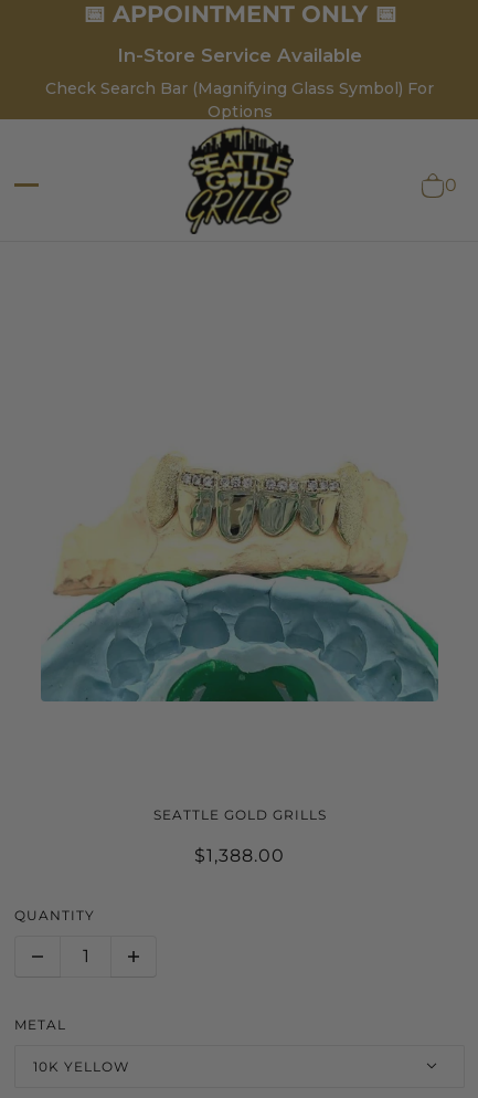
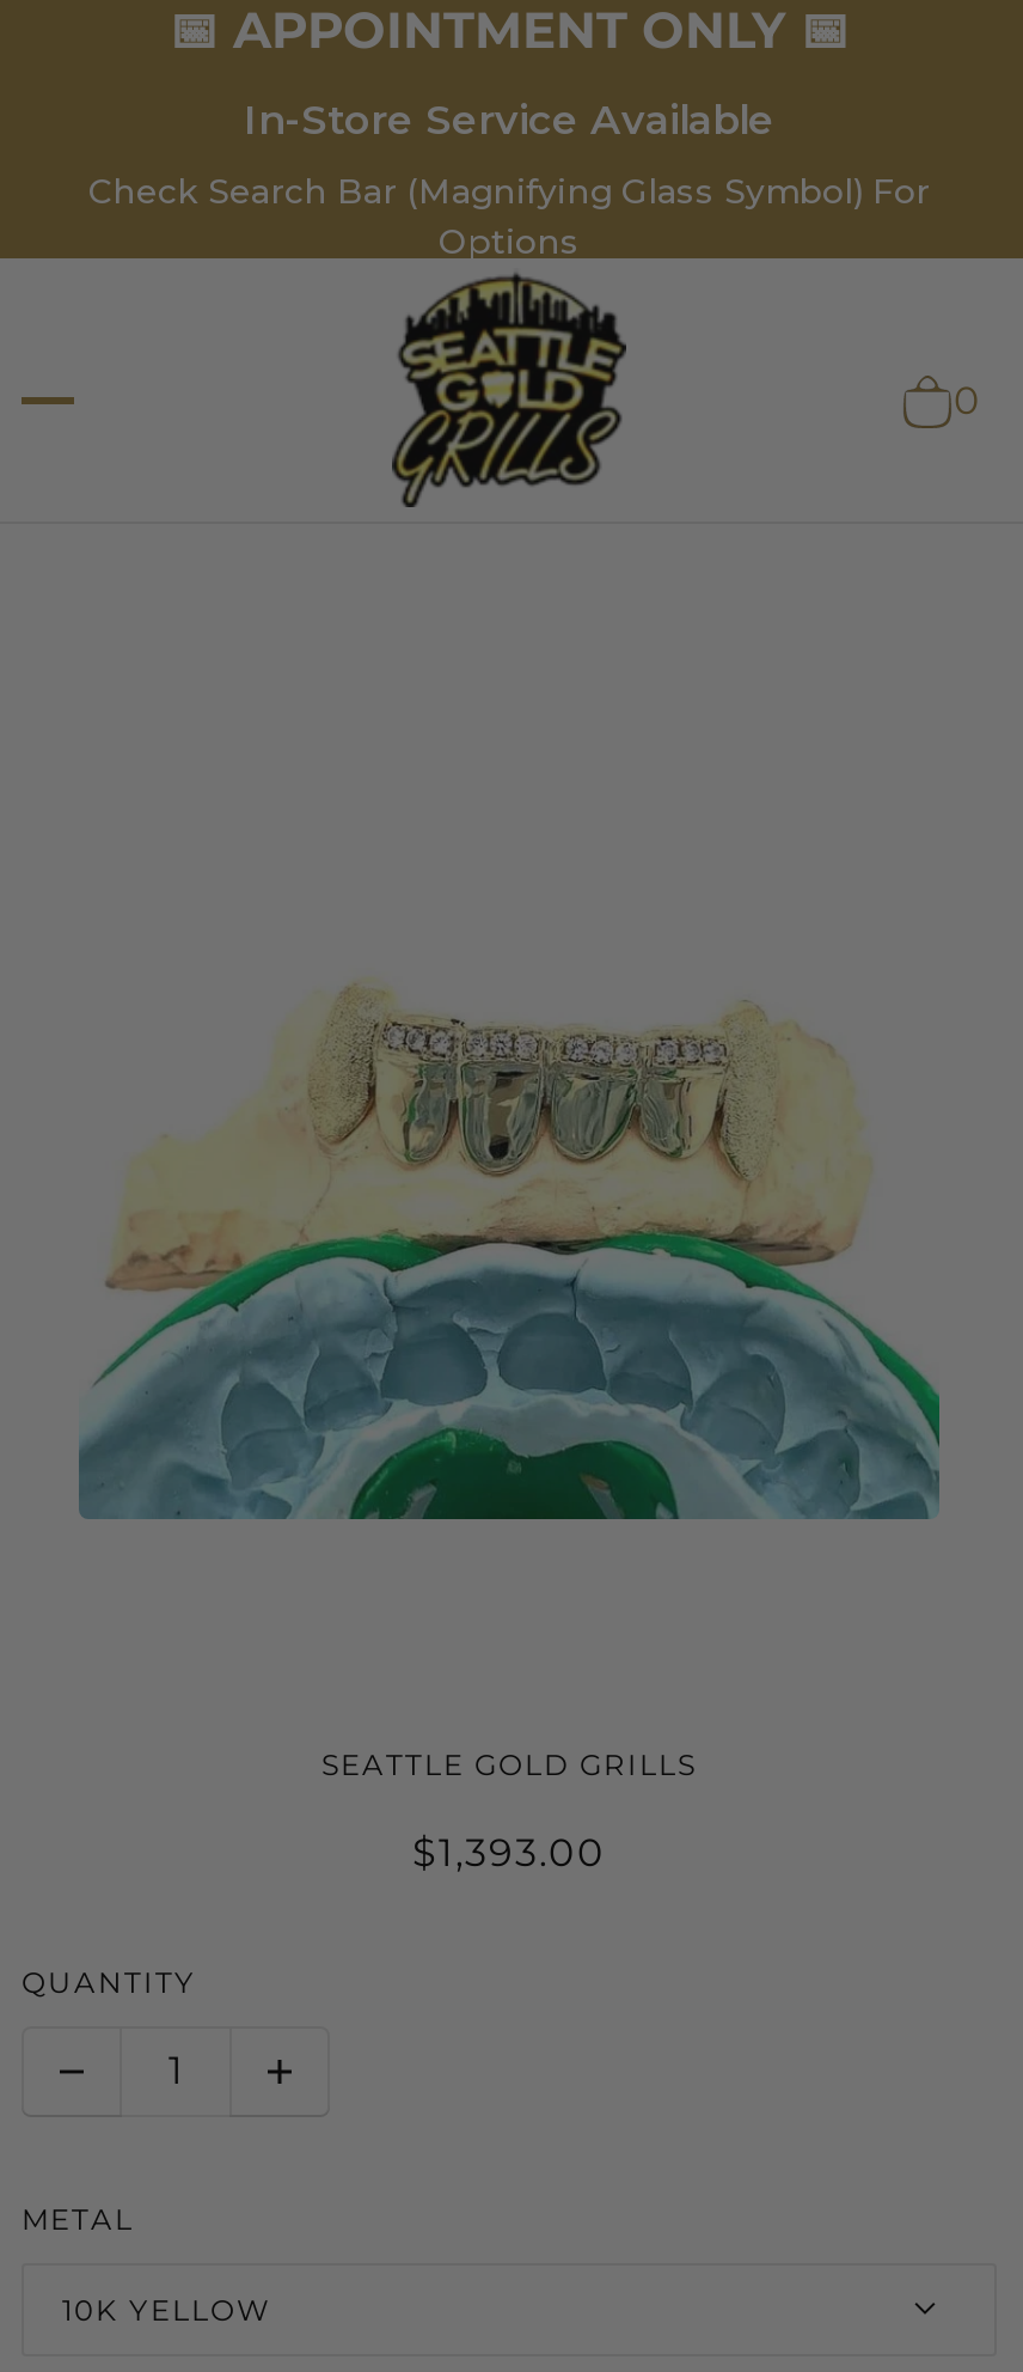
[194,845,285,866] $1,388.00 -> [412,1830,606,1875] $1,393.00

